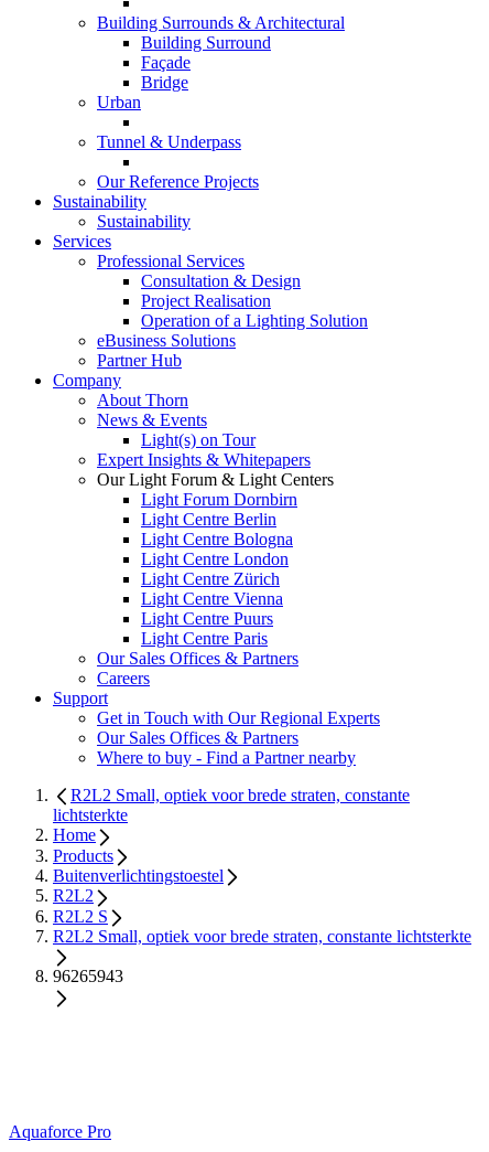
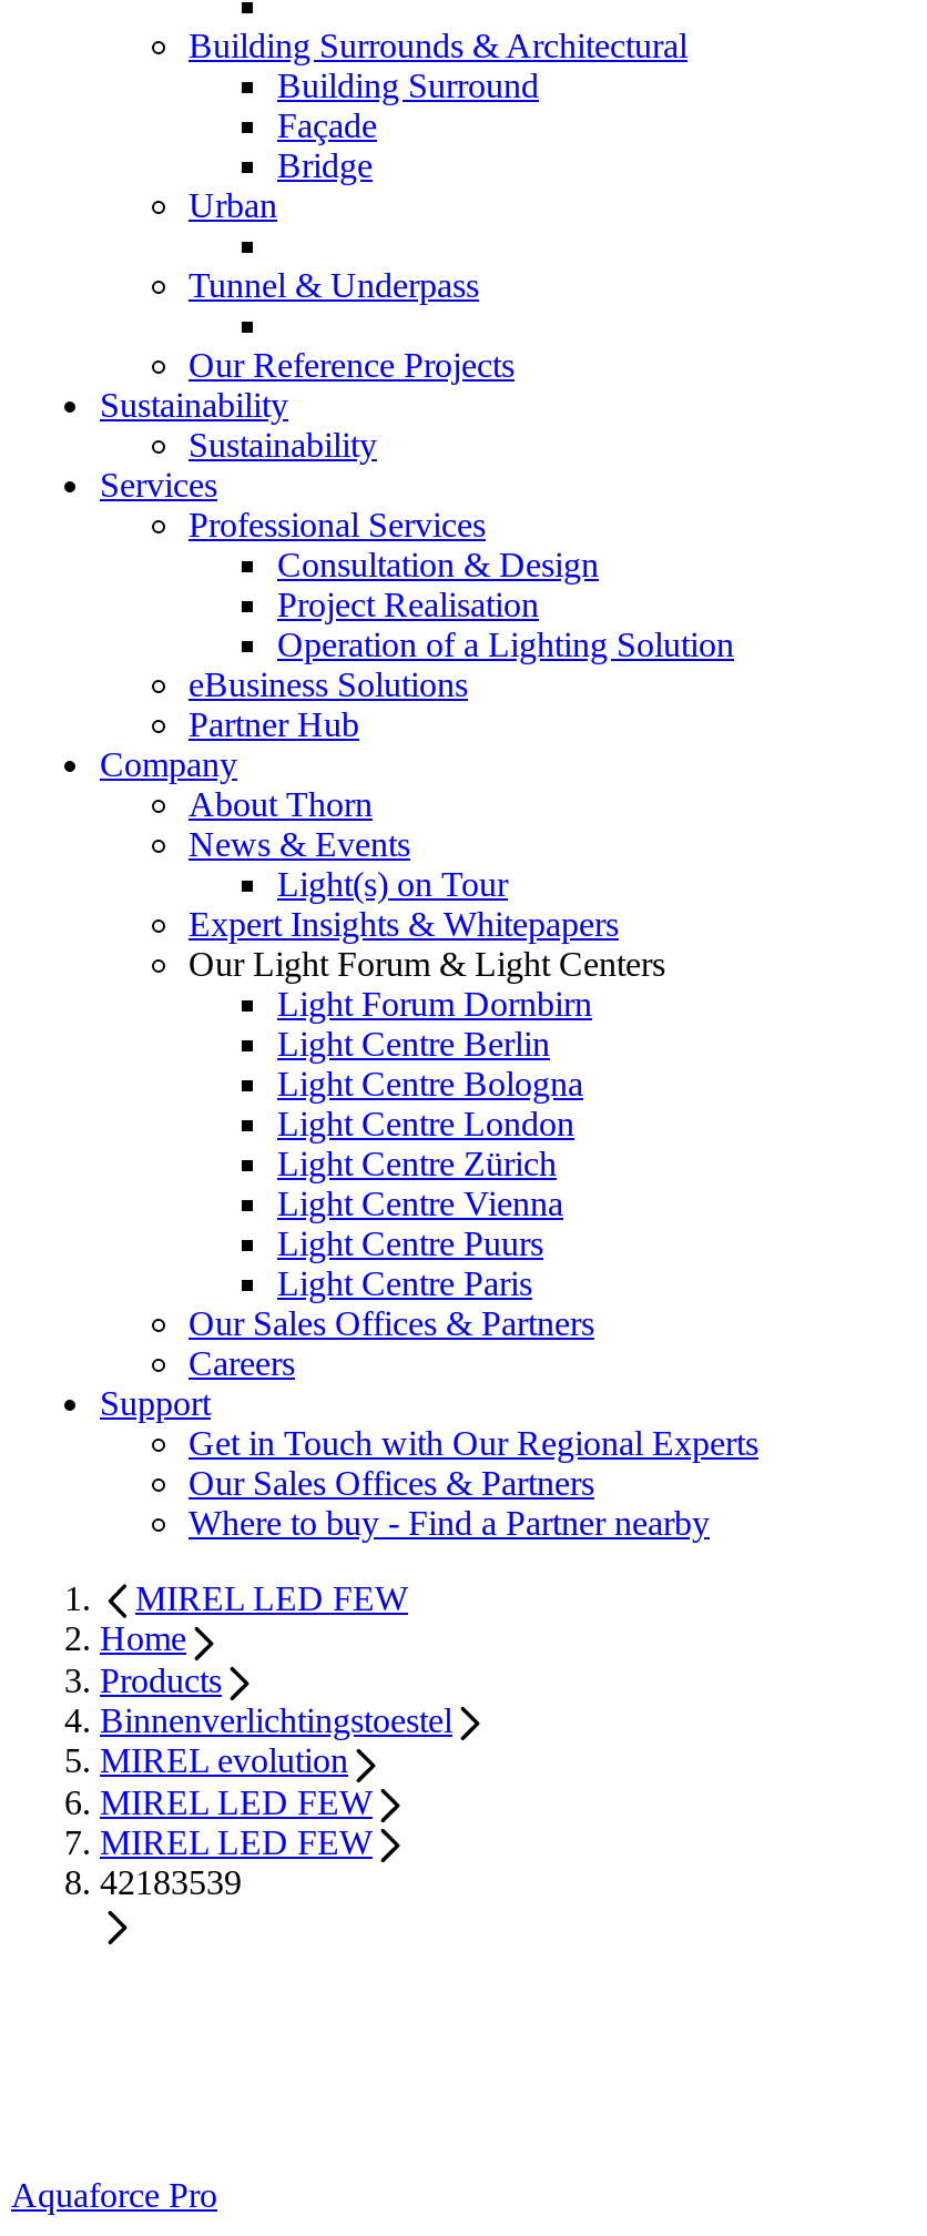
[53,786,410,825] R2L2 Small, optiek voor brede straten, constante | lichtsterkte -> [135,1579,408,1617] MIREL LED FEW
[53,866,471,986] Buitenverlichtingstoestel | R2L2 | R2L2 S | R2L2 Small, optiek voor brede straten, constante lichtsterkte | 96265943 -> [100,1701,452,1902] Binnenverlichtingstoestel | MIREL evolution | MIREL LED FEW | MIREL LED FEW | 42183539

